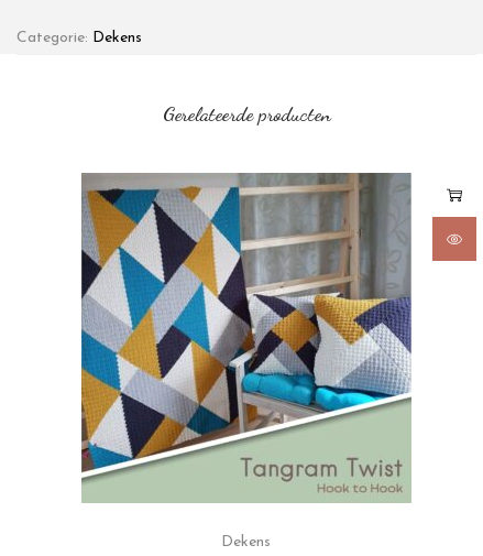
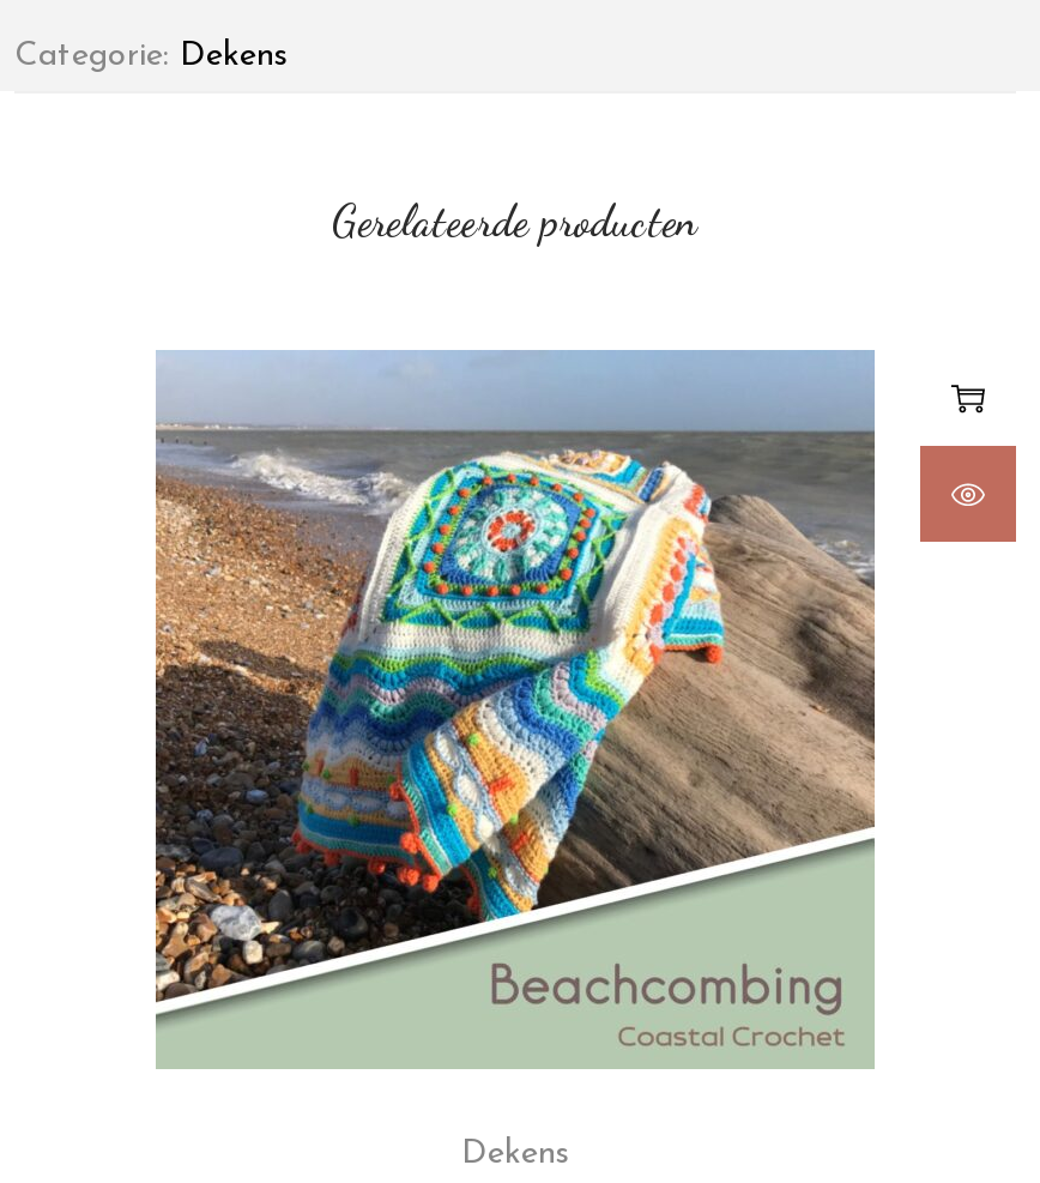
[80,172,413,491] [image] -> [153,350,877,1045] [image]

